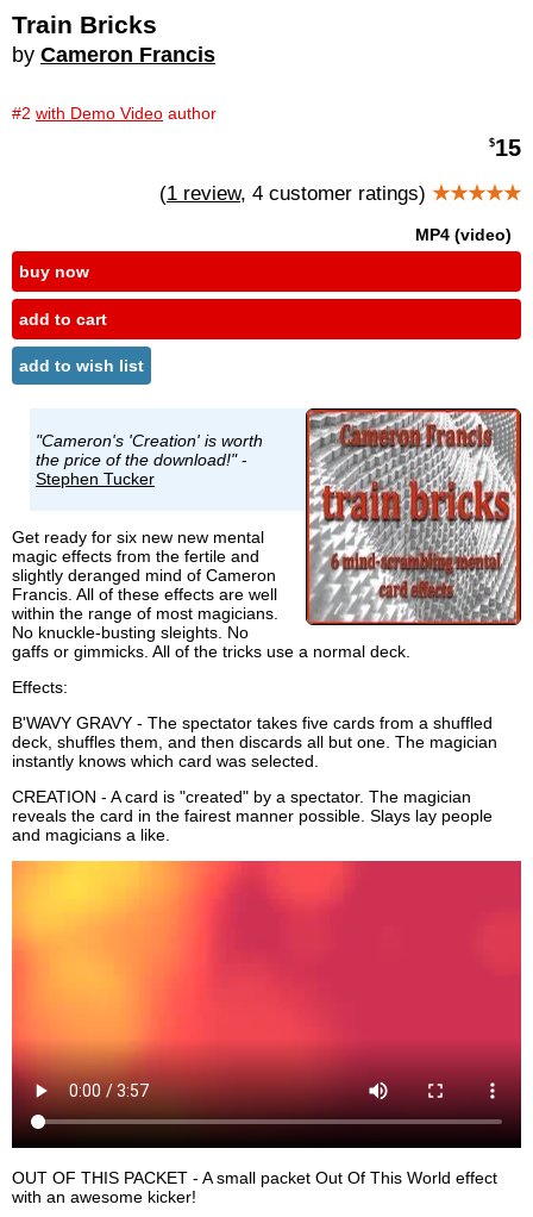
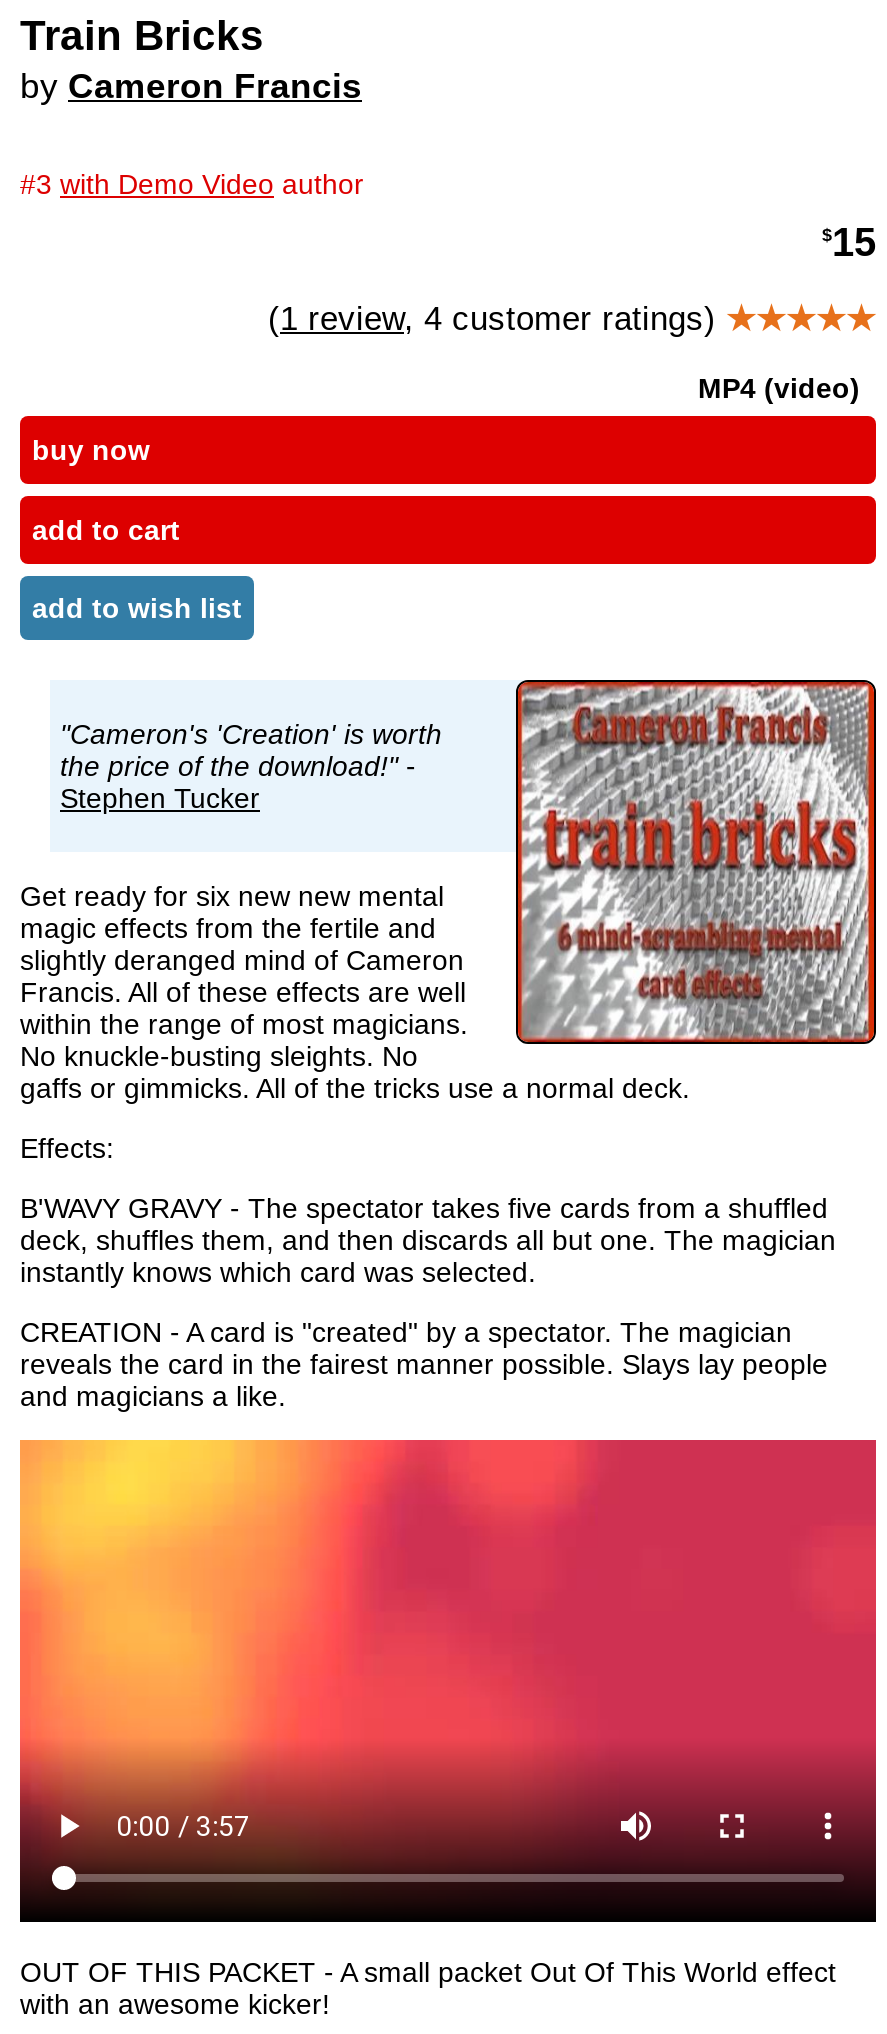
[12,104,217,123] #2 with Demo Video author -> [20,168,364,200] #3 with Demo Video author

